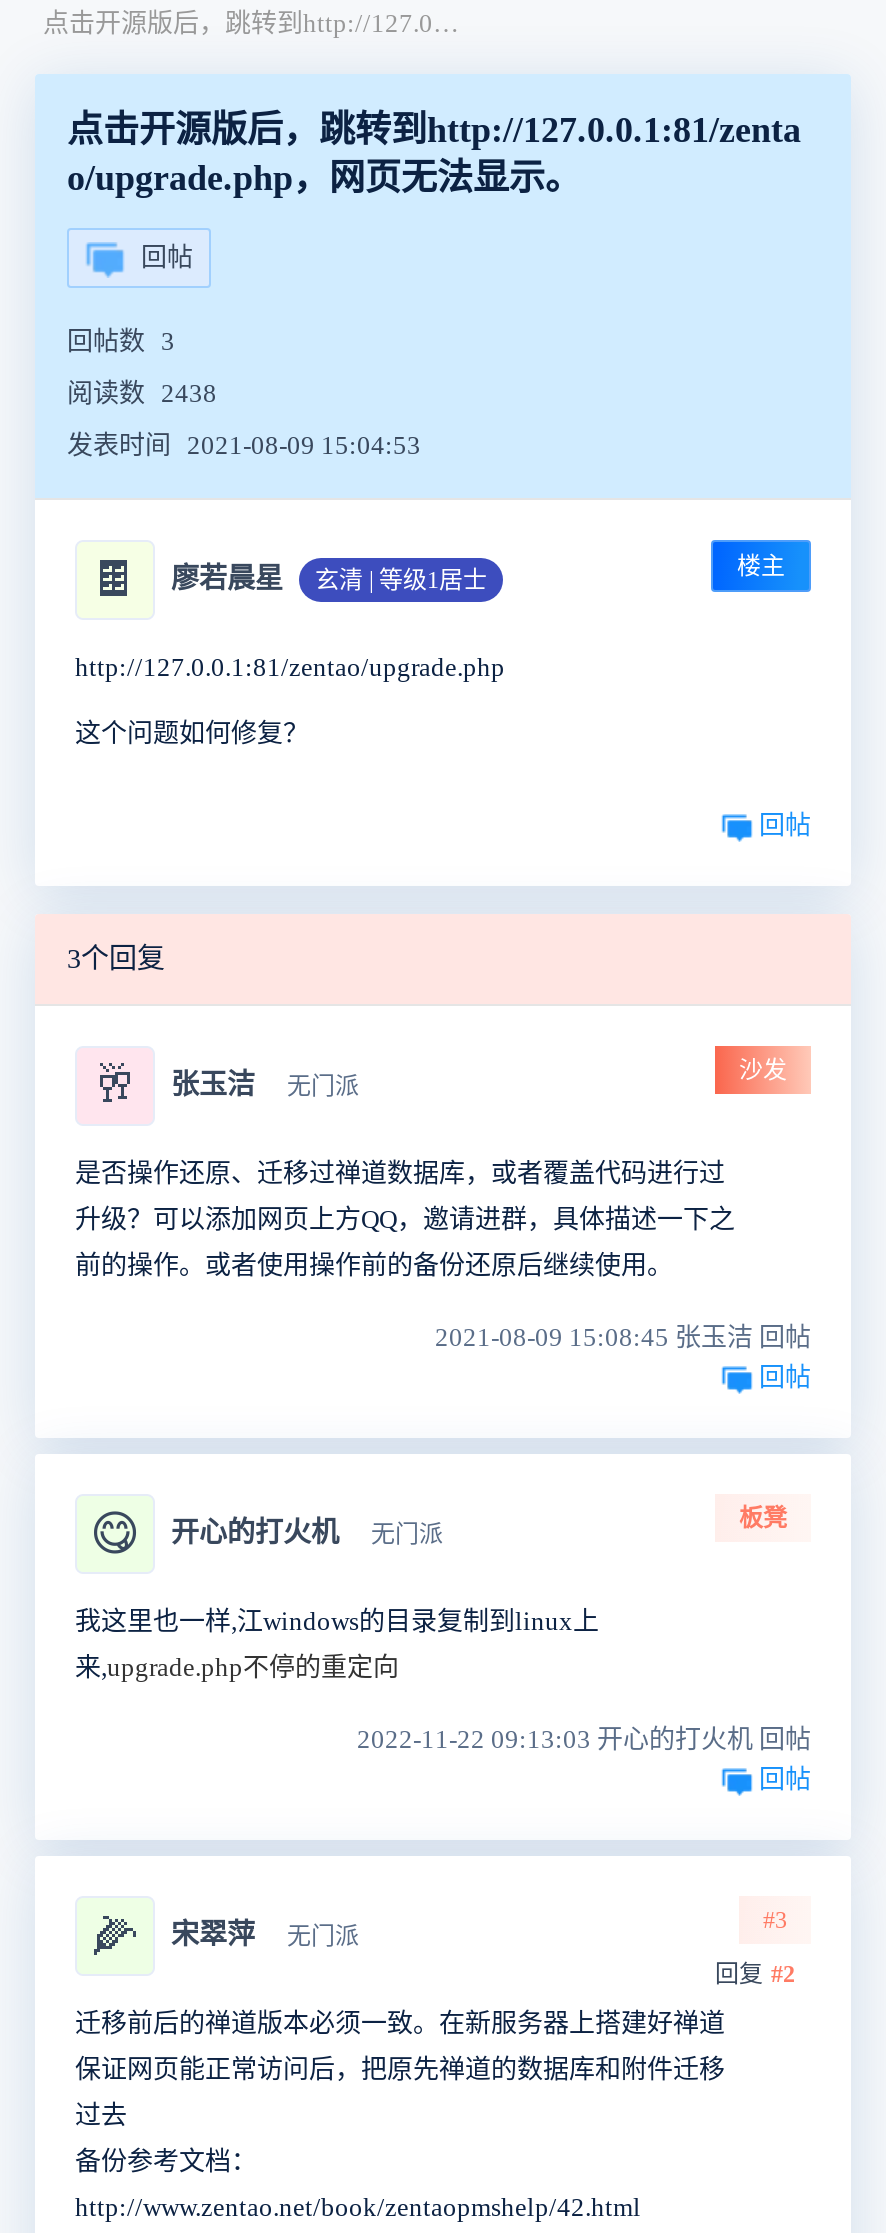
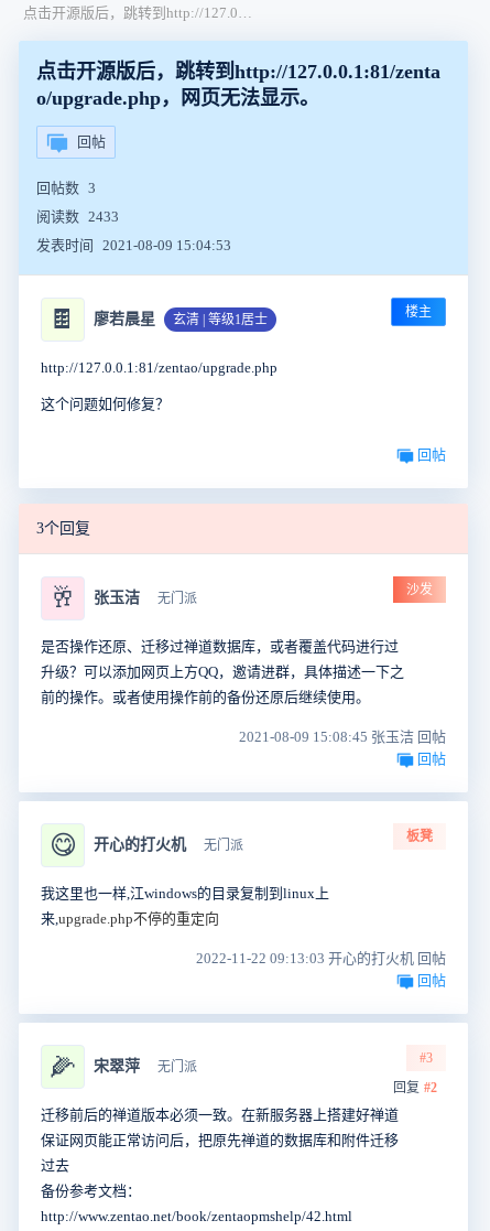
[67,378,217,408] 阅读数 2438 -> [36,208,119,225] 阅读数 2433

